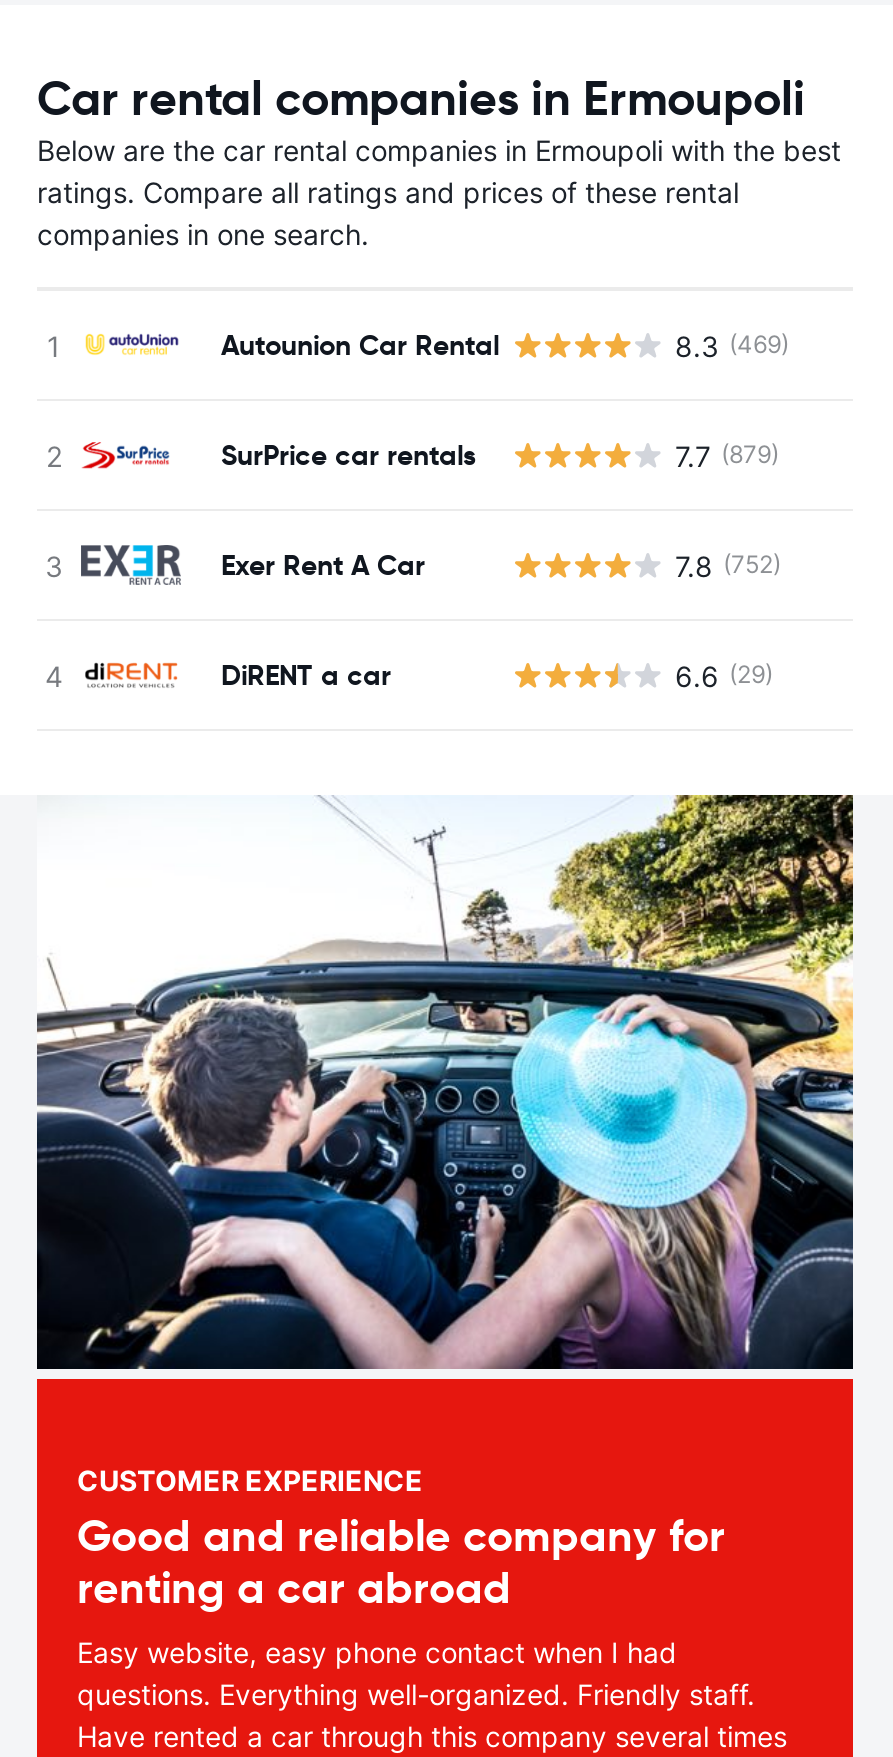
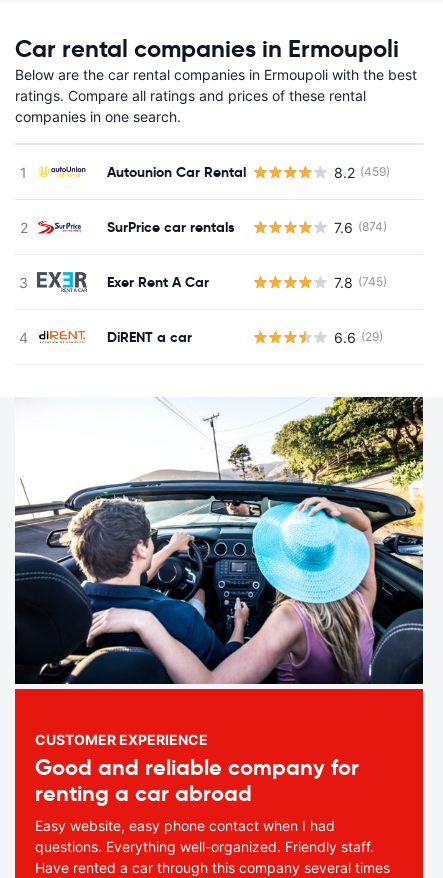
[675,328,789,362] 8.3 (469) -> [334,163,390,180] 8.2 (459)
[675,438,779,472] 7.7 (879) -> [334,218,387,235] 7.6 (874)
[675,548,781,582] 7.8 (752) -> [334,273,387,290] 7.8 (745)

